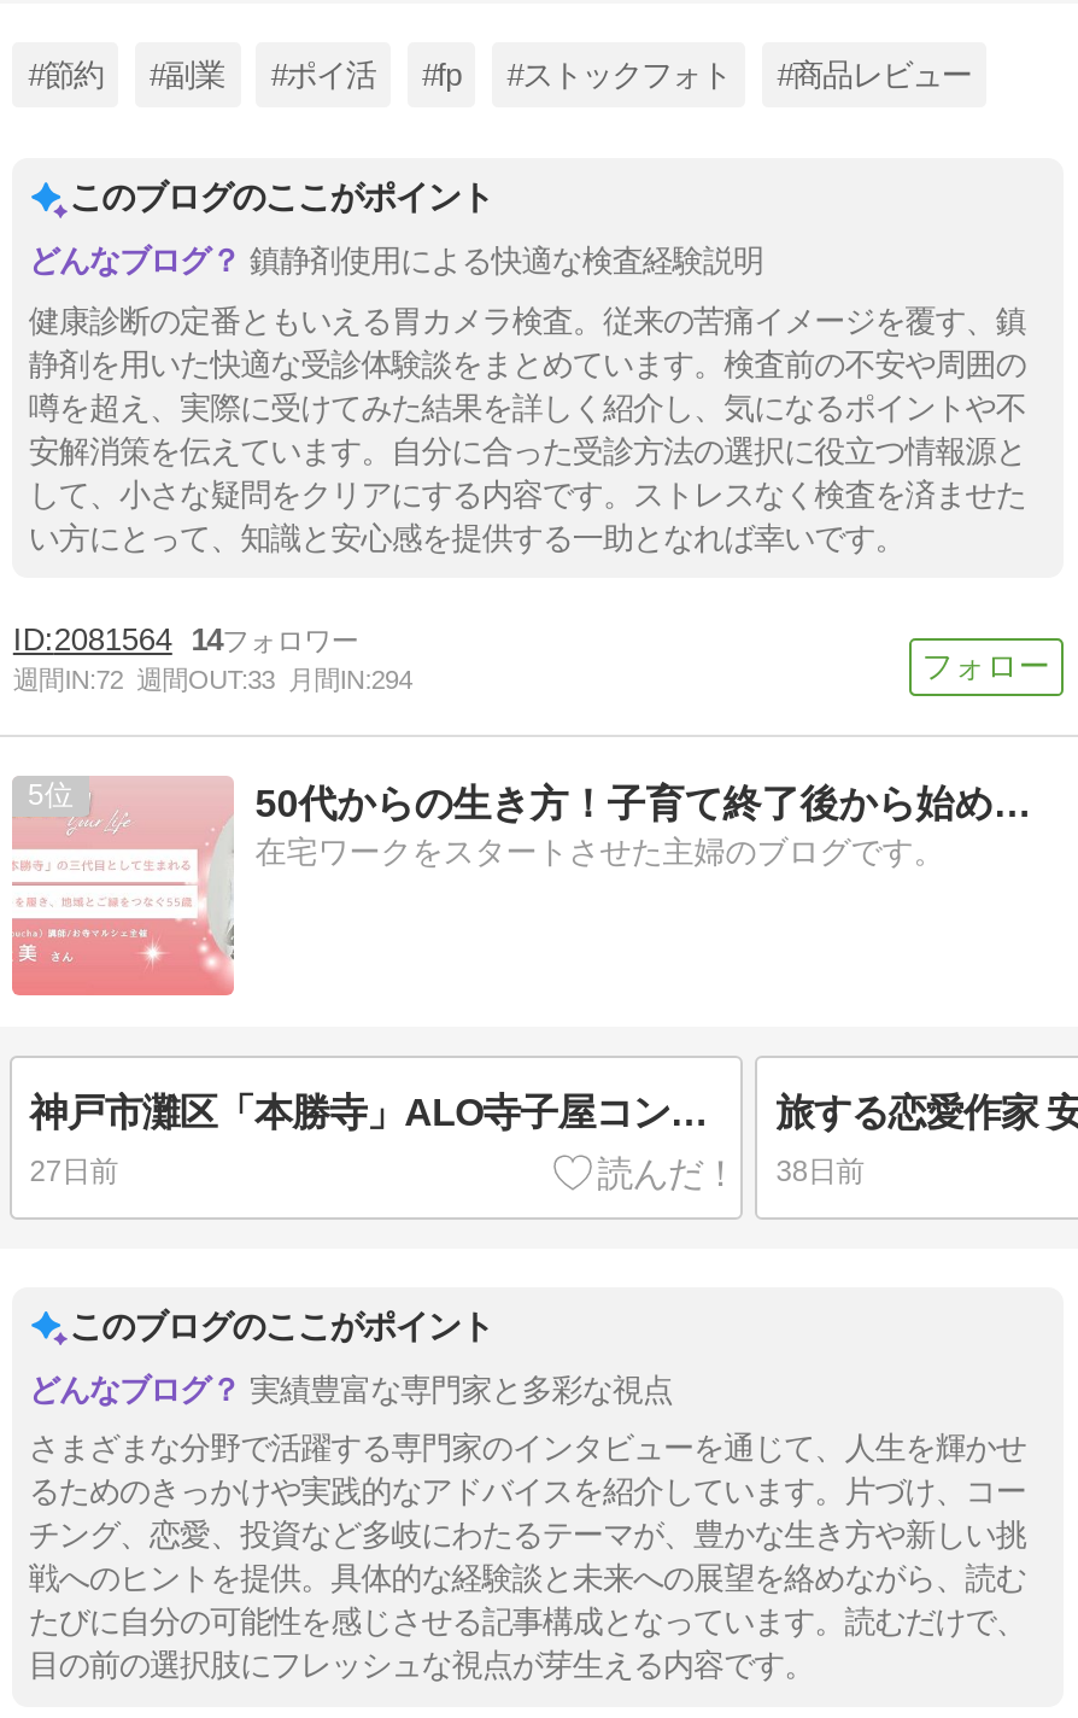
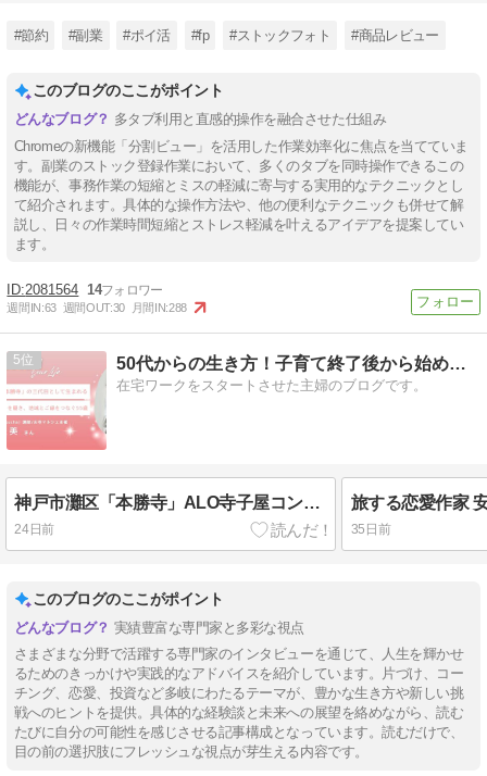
[250,243,763,279] 鎮静剤使用による快適な検査経験説明 -> [114,111,386,127] 多タブ利用と直感的操作を融合させた仕組み
[29,302,1026,555] 健康診断の定番ともいえる胃カメラ検査。従来の苦痛イメージを覆す、鎮 | 静剤を用いた快適な受診体験談をまとめています。検査前の不安や周囲の | 噂を超え、実際に受けてみた結果を詳しく紹介し、気になるポイントや不 | 安解消策を伝えています。自分に合った受診方法の選択に役立つ情報源と | して、小さな疑問をクリアにする内容です。ストレスなく検査を済ませた | い方にとって、知識と安心感を提供する一助となれば幸いです。 -> [14,138,469,252] Chromeの新機能「分割ビュー」を活用した作業効率化に焦点を当てていま | す。副業のストック登録作業において、多くのタブを同時操作できるこの | 機能が、事務作業の短縮とミスの軽減に寄与する実用的なテクニックとし | て紹介されます。具体的な操作方法や、他の便利なテクニックも併せて解 | 説し、日々の作業時間短縮とストレス軽減を叶えるアイデアを提案してい | ます。
[13,665,412,694] 週間IN:72 週間OUT:33 月間IN:294 -> [7,301,187,314] 週間IN:63 週間OUT:30 月間IN:288
[30,1156,118,1190] 27日前 -> [14,522,54,537] 24日前
[776,1156,864,1190] 38日前 -> [351,522,391,537] 35日前

